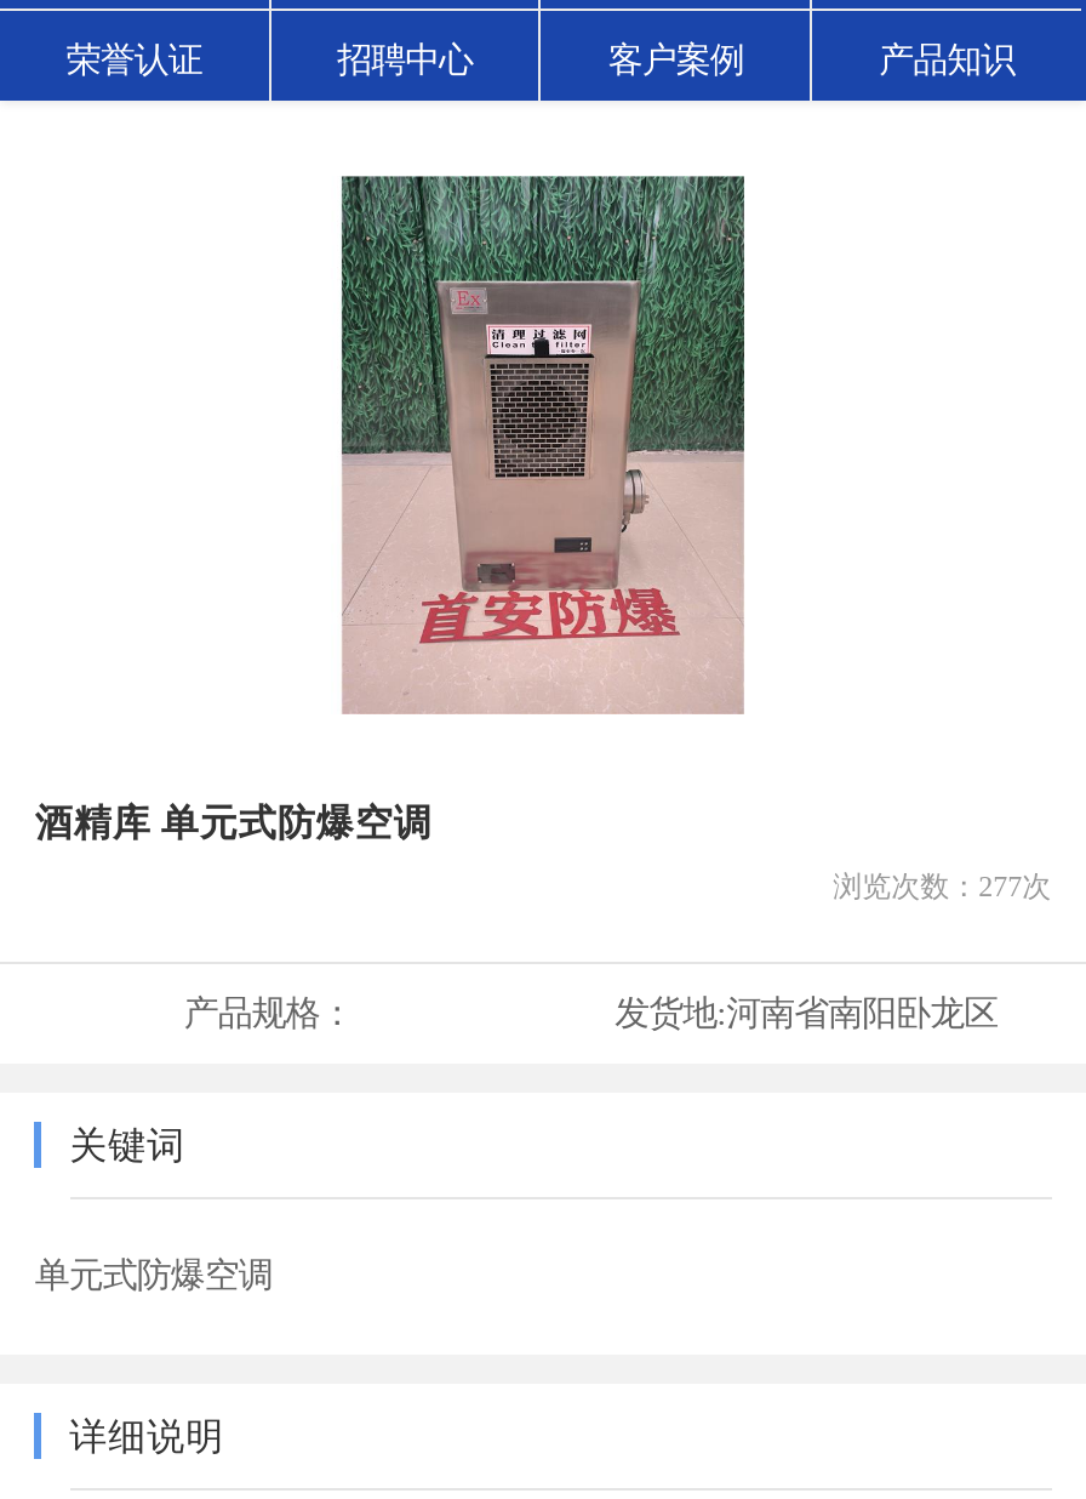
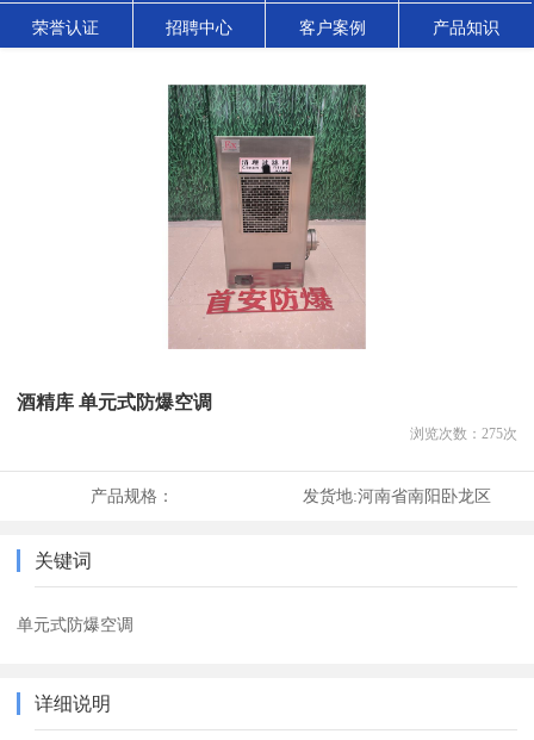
[833,870,1051,904] 浏览次数：277次 -> [410,426,517,442] 浏览次数：275次

